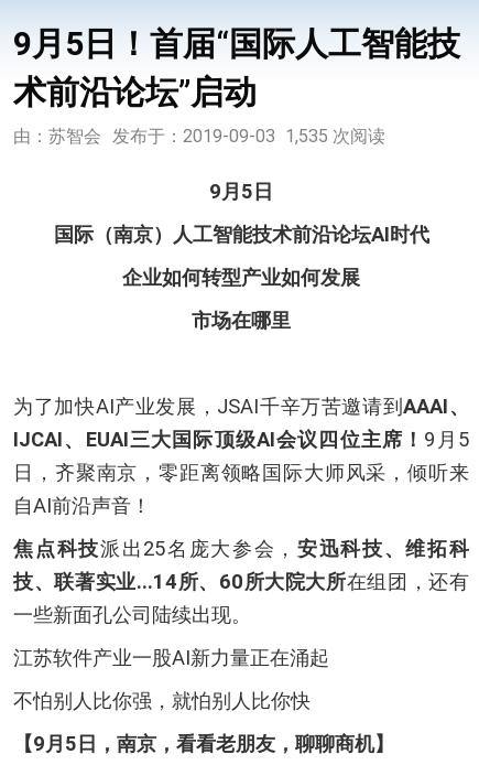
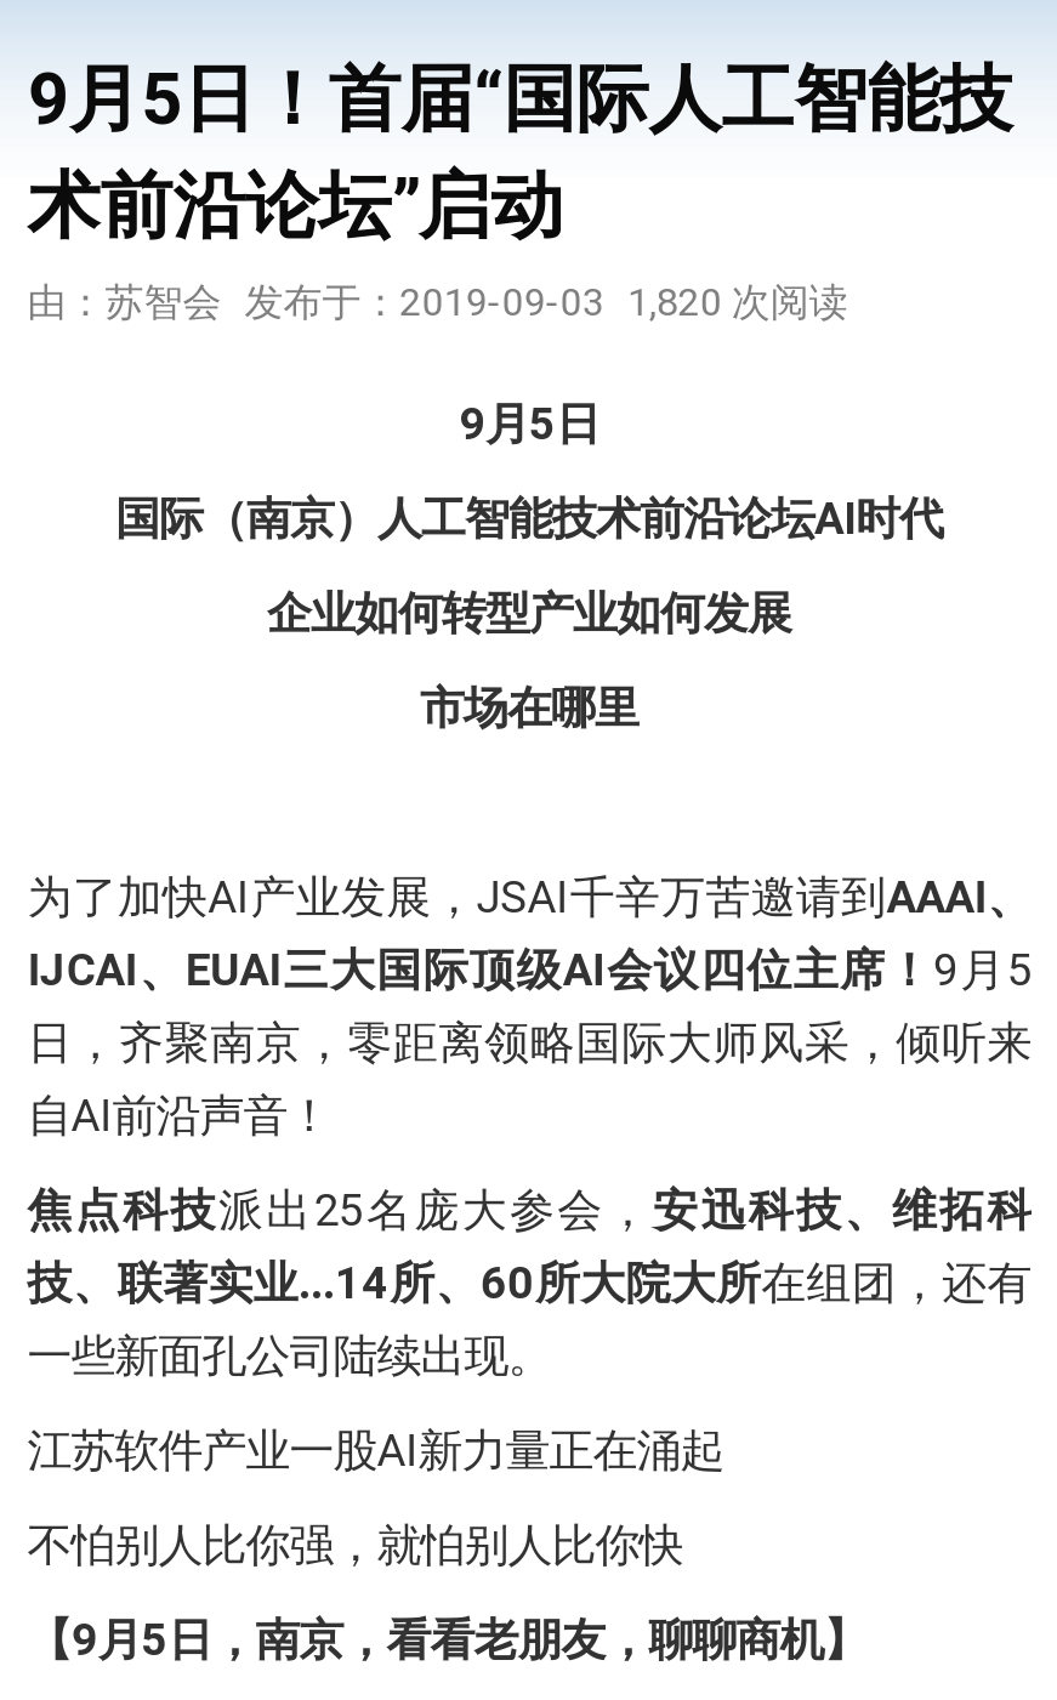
[13,126,386,147] 由：苏智会 发布于：2019-09-03 1,535 次阅读 -> [27,280,848,326] 由：苏智会 发布于：2019-09-03 1,820 次阅读

